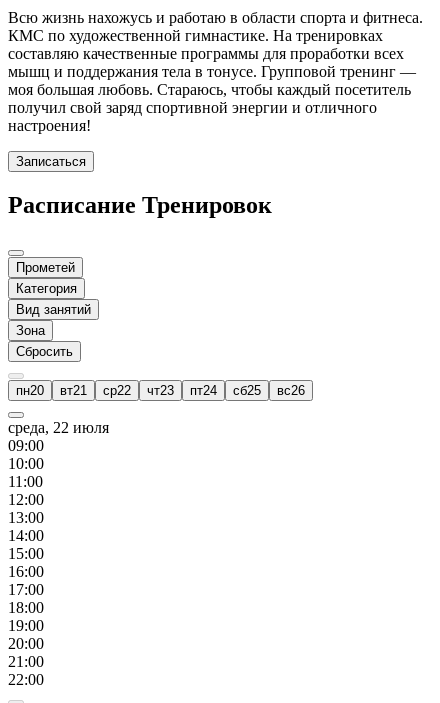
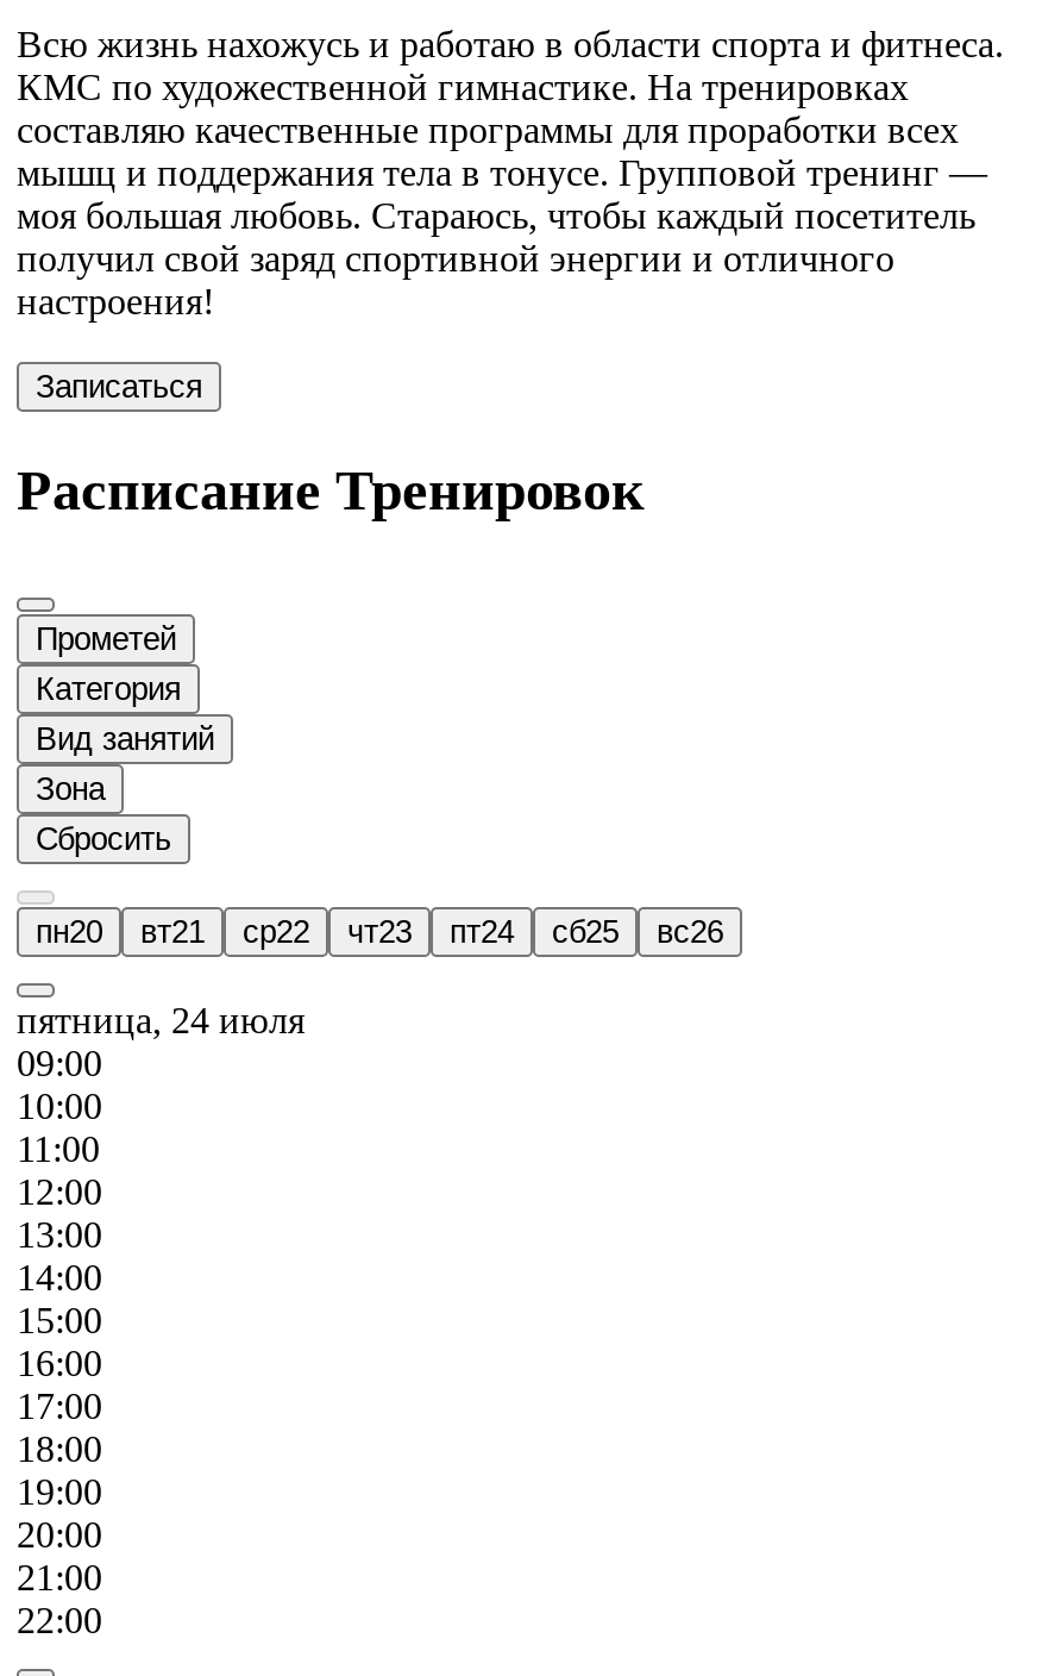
[8,419,109,436] среда, 22 июля -> [17,1000,305,1041] пятница, 24 июля

